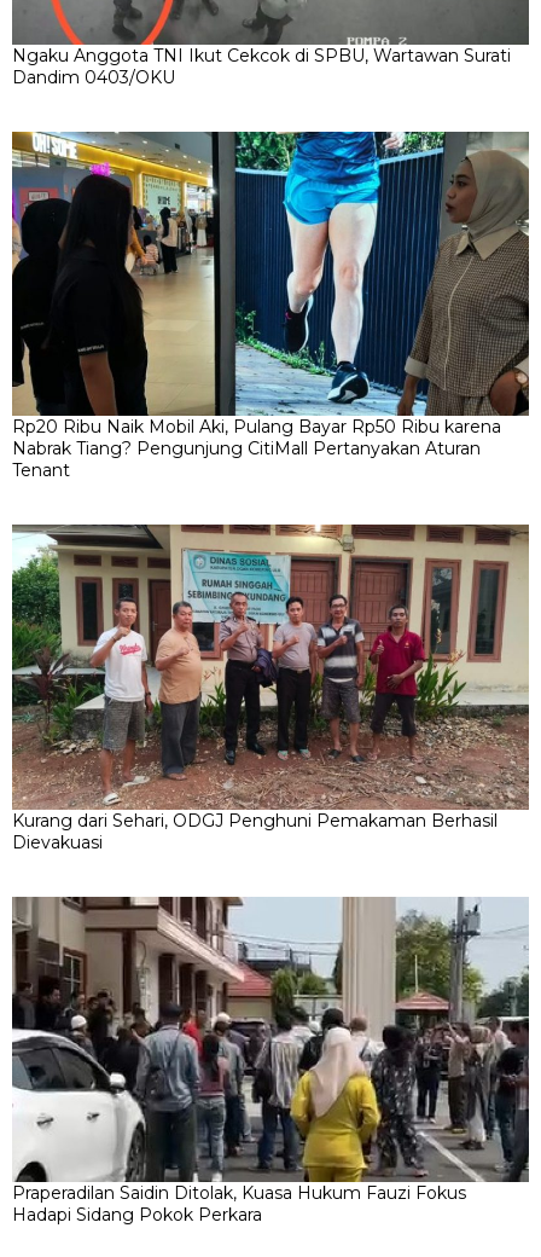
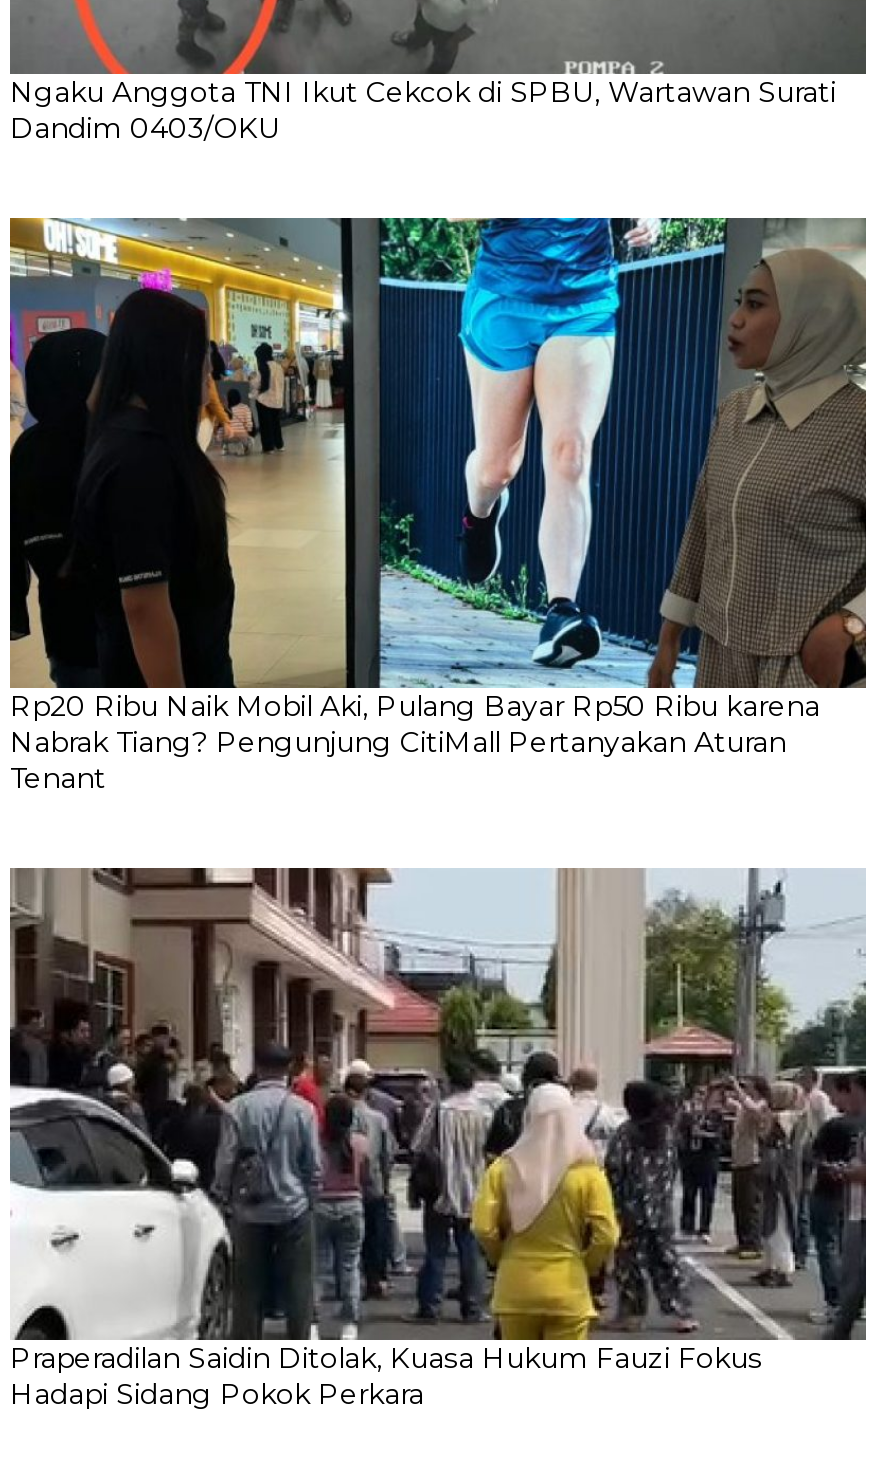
[11,523,530,854] [image] | Kurang dari Sehari, ODGJ Penghuni Pemakaman Berhasil | Dievakuasi -> none

